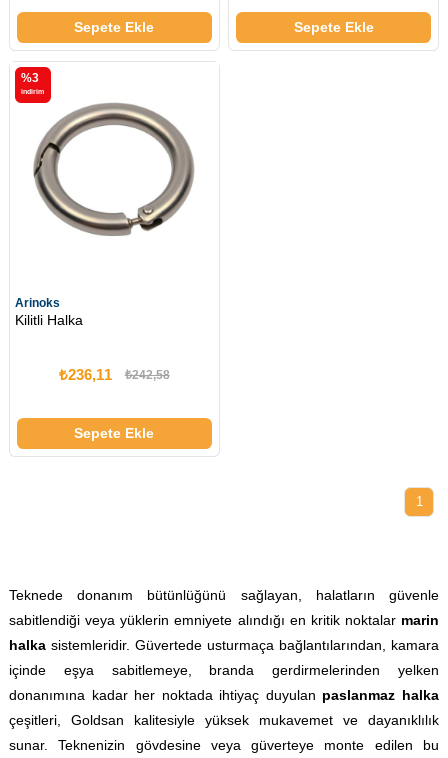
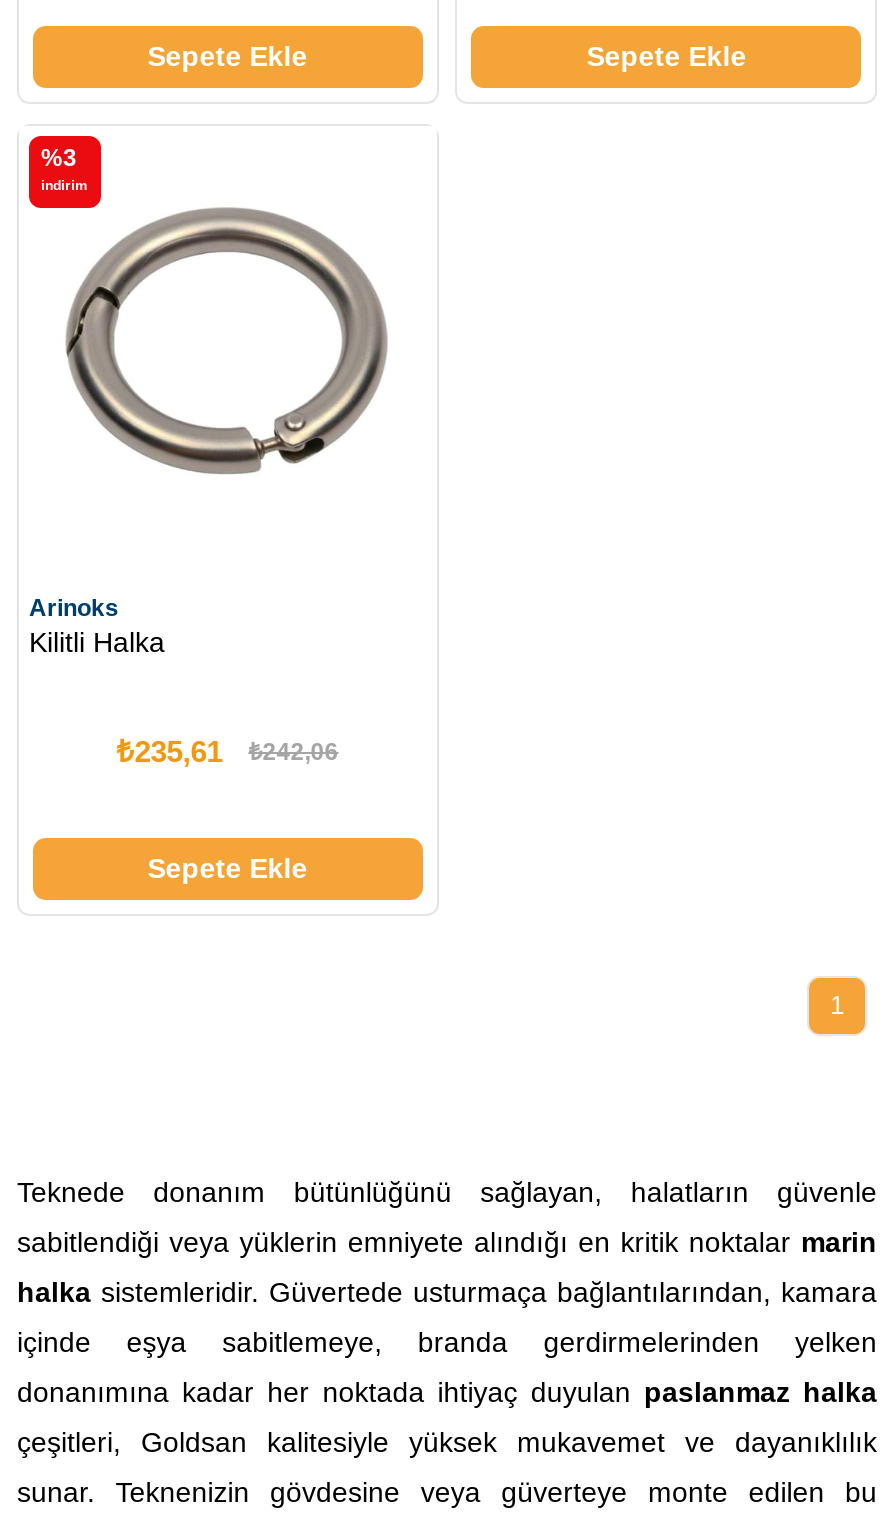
[59,366,112,383] ₺236,11 -> [116,735,222,769] ₺235,61
[125,368,170,382] ₺242,58 -> [248,739,338,767] ₺242,06

